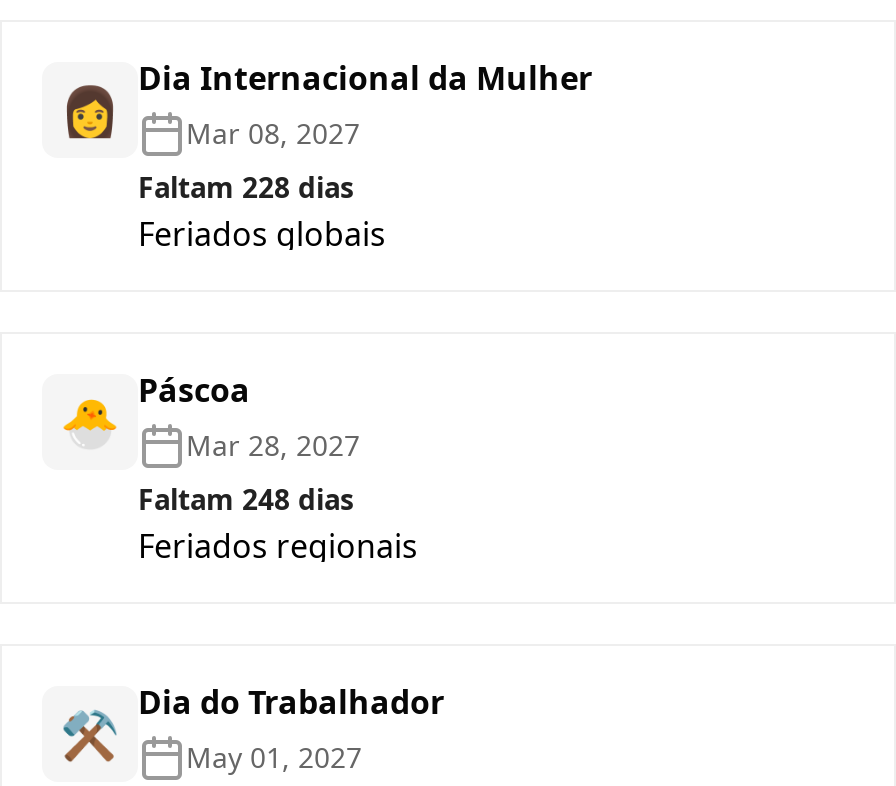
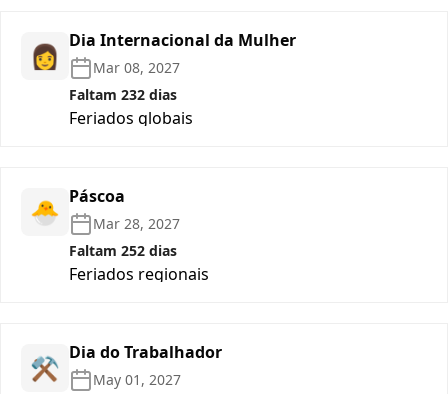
[138,168,354,206] Faltam 228 dias -> [69,85,177,104] Faltam 232 dias
[138,480,354,518] Faltam 248 dias -> [69,241,177,260] Faltam 252 dias

